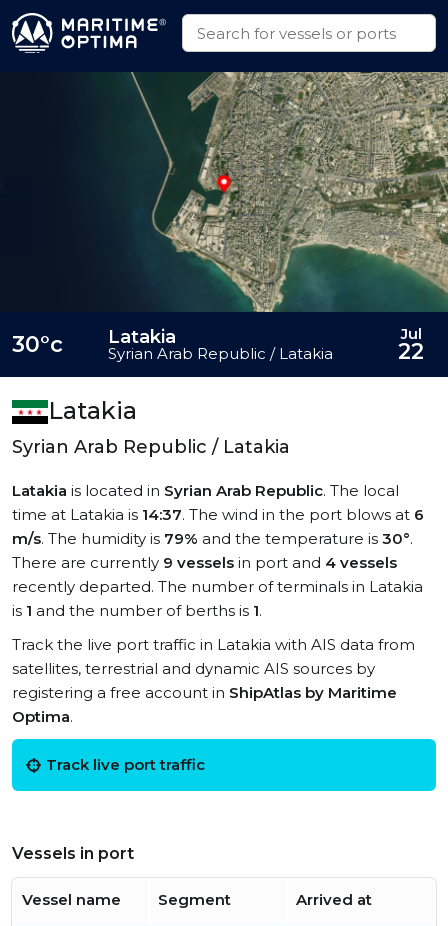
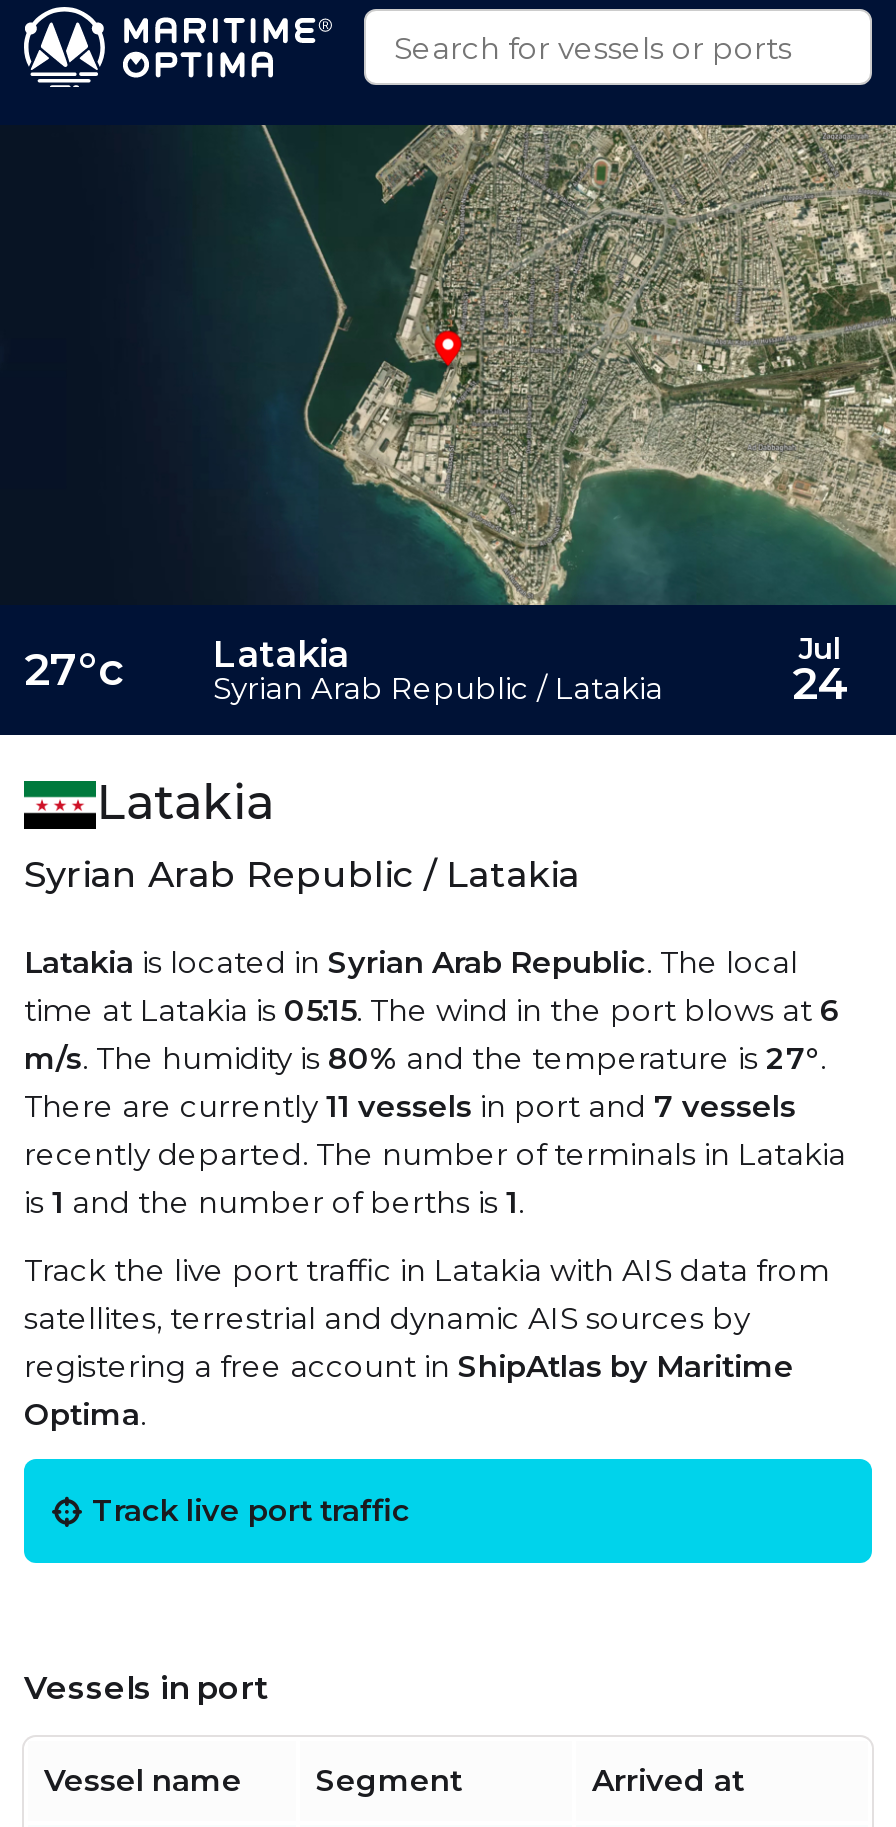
[12,331,63,358] 30°c -> [24,643,124,697] 27°c
[398,338,424,365] 22 -> [792,657,848,711] 24
[12,505,424,524] time at Latakia is 14:37. The wind in the port blows at 6 -> [24,991,840,1029] time at Latakia is 05:15. The wind in the port blows at 6
[12,529,413,548] m/s. The humidity is 79% and the temperature is 30°. -> [24,1039,826,1077] m/s. The humidity is 80% and the temperature is 27°.
[12,553,397,572] There are currently 9 vessels in port and 4 vessels -> [24,1087,796,1125] There are currently 11 vessels in port and 7 vessels

